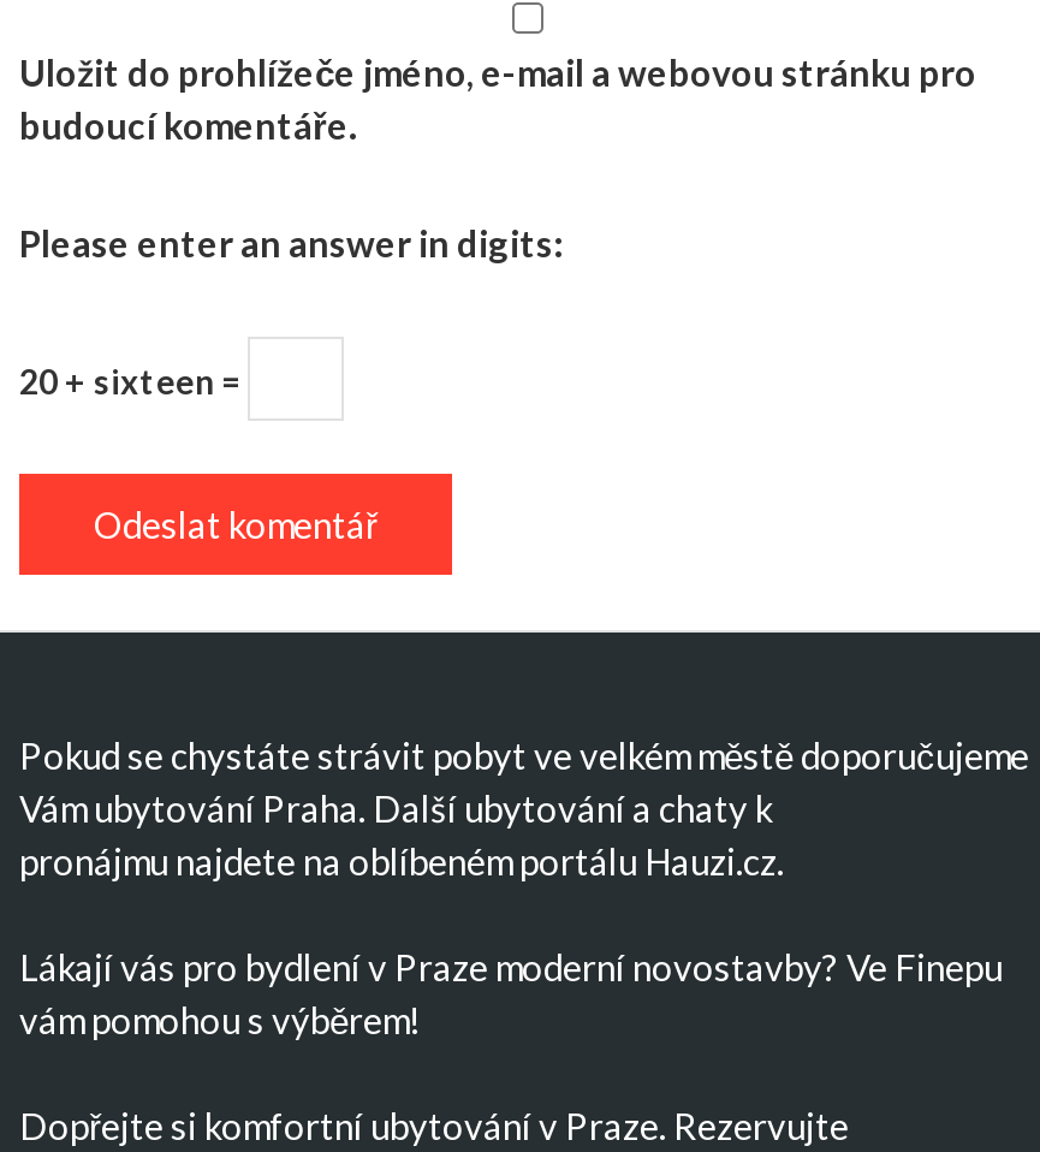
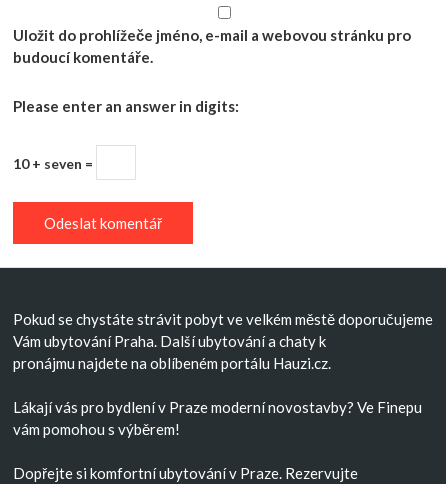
[19,360,248,401] 20 + sixteen = -> [13,155,96,172] 10 + seven =

